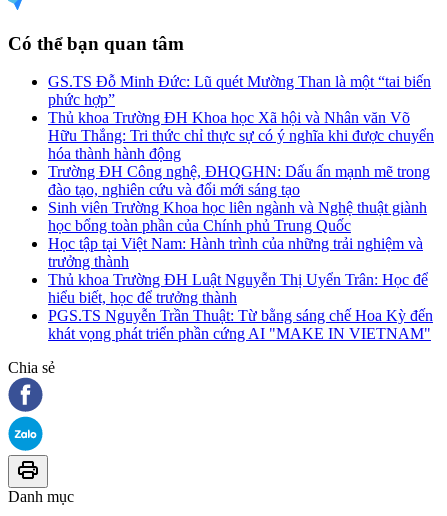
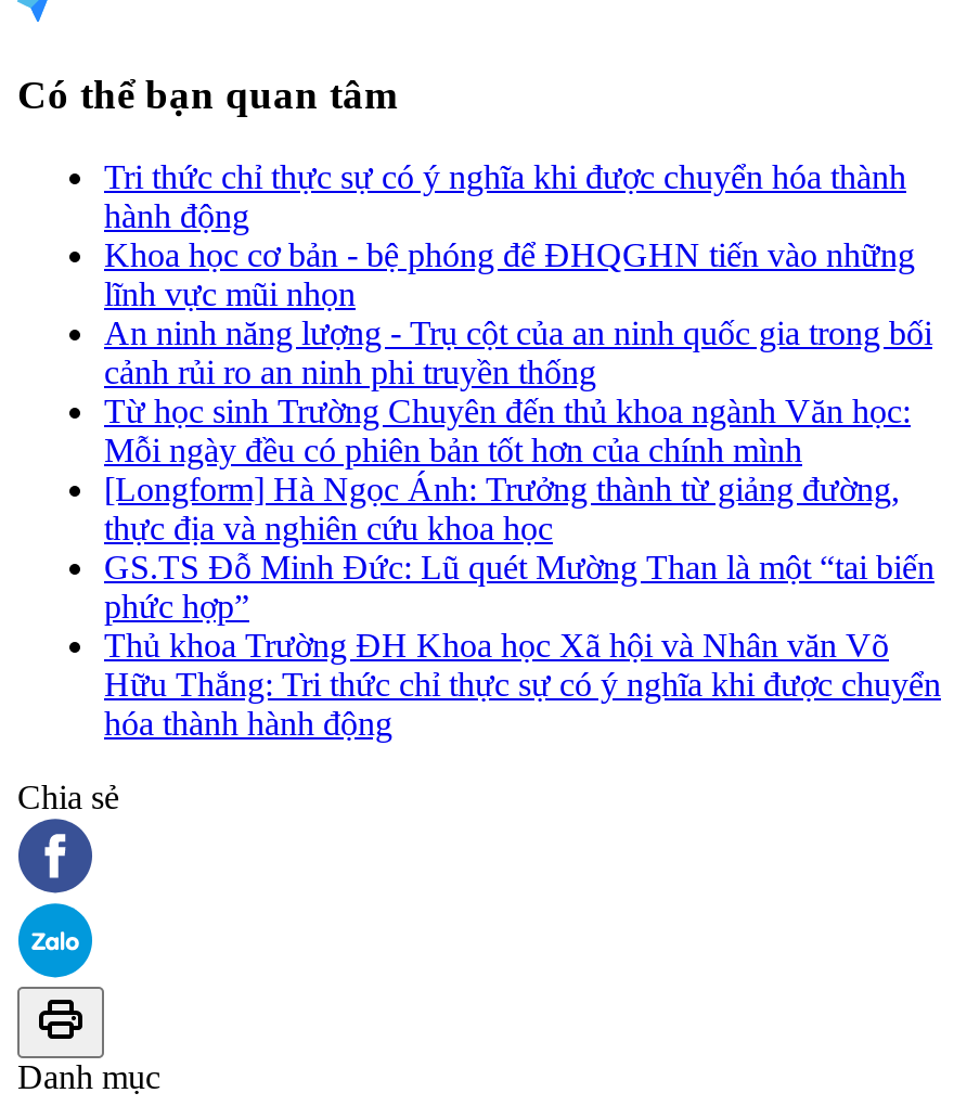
none -> [104,159,932,547] Tri thức chỉ thực sự có ý nghĩa khi được chuyển hóa thành | hành động | Khoa học cơ bản - bệ phóng để ĐHQGHN tiến vào những | lĩnh vực mũi nhọn | An ninh năng lượng - Trụ cột của an ninh quốc gia trong bối | cảnh rủi ro an ninh phi truyền thống | Từ học sinh Trường Chuyên đến thủ khoa ngành Văn học: | Mỗi ngày đều có phiên bản tốt hơn của chính mình | [Longform] Hà Ngọc Ánh: Trưởng thành từ giảng đường, | thực địa và nghiên cứu khoa học
moved [48,73,434,162] -> [104,549,941,742]: GS.TS Đỗ Minh Đức: Lũ quét Mường Than là một “tai biến | phức hợp” | Thủ khoa Trường ĐH Khoa học Xã hội và Nhân văn Võ | Hữu Thắng: Tri thức chỉ thực sự có ý nghĩa khi được chuyển | hóa thành hành động
[48,163,433,342] Trường ĐH Công nghệ, ĐHQGHN: Dấu ấn mạnh mẽ trong | đào tạo, nghiên cứu và đổi mới sáng tạo | Sinh viên Trường Khoa học liên ngành và Nghệ thuật giành | học bổng toàn phần của Chính phủ Trung Quốc | Học tập tại Việt Nam: Hành trình của những trải nghiệm và | trưởng thành | Thủ khoa Trường ĐH Luật Nguyễn Thị Uyển Trân: Học để | hiểu biết, học để trưởng thành | PGS.TS Nguyễn Trần Thuật: Từ bằng sáng chế Hoa Kỳ đến | khát vọng phát triển phần cứng AI "MAKE IN VIETNAM" -> none

